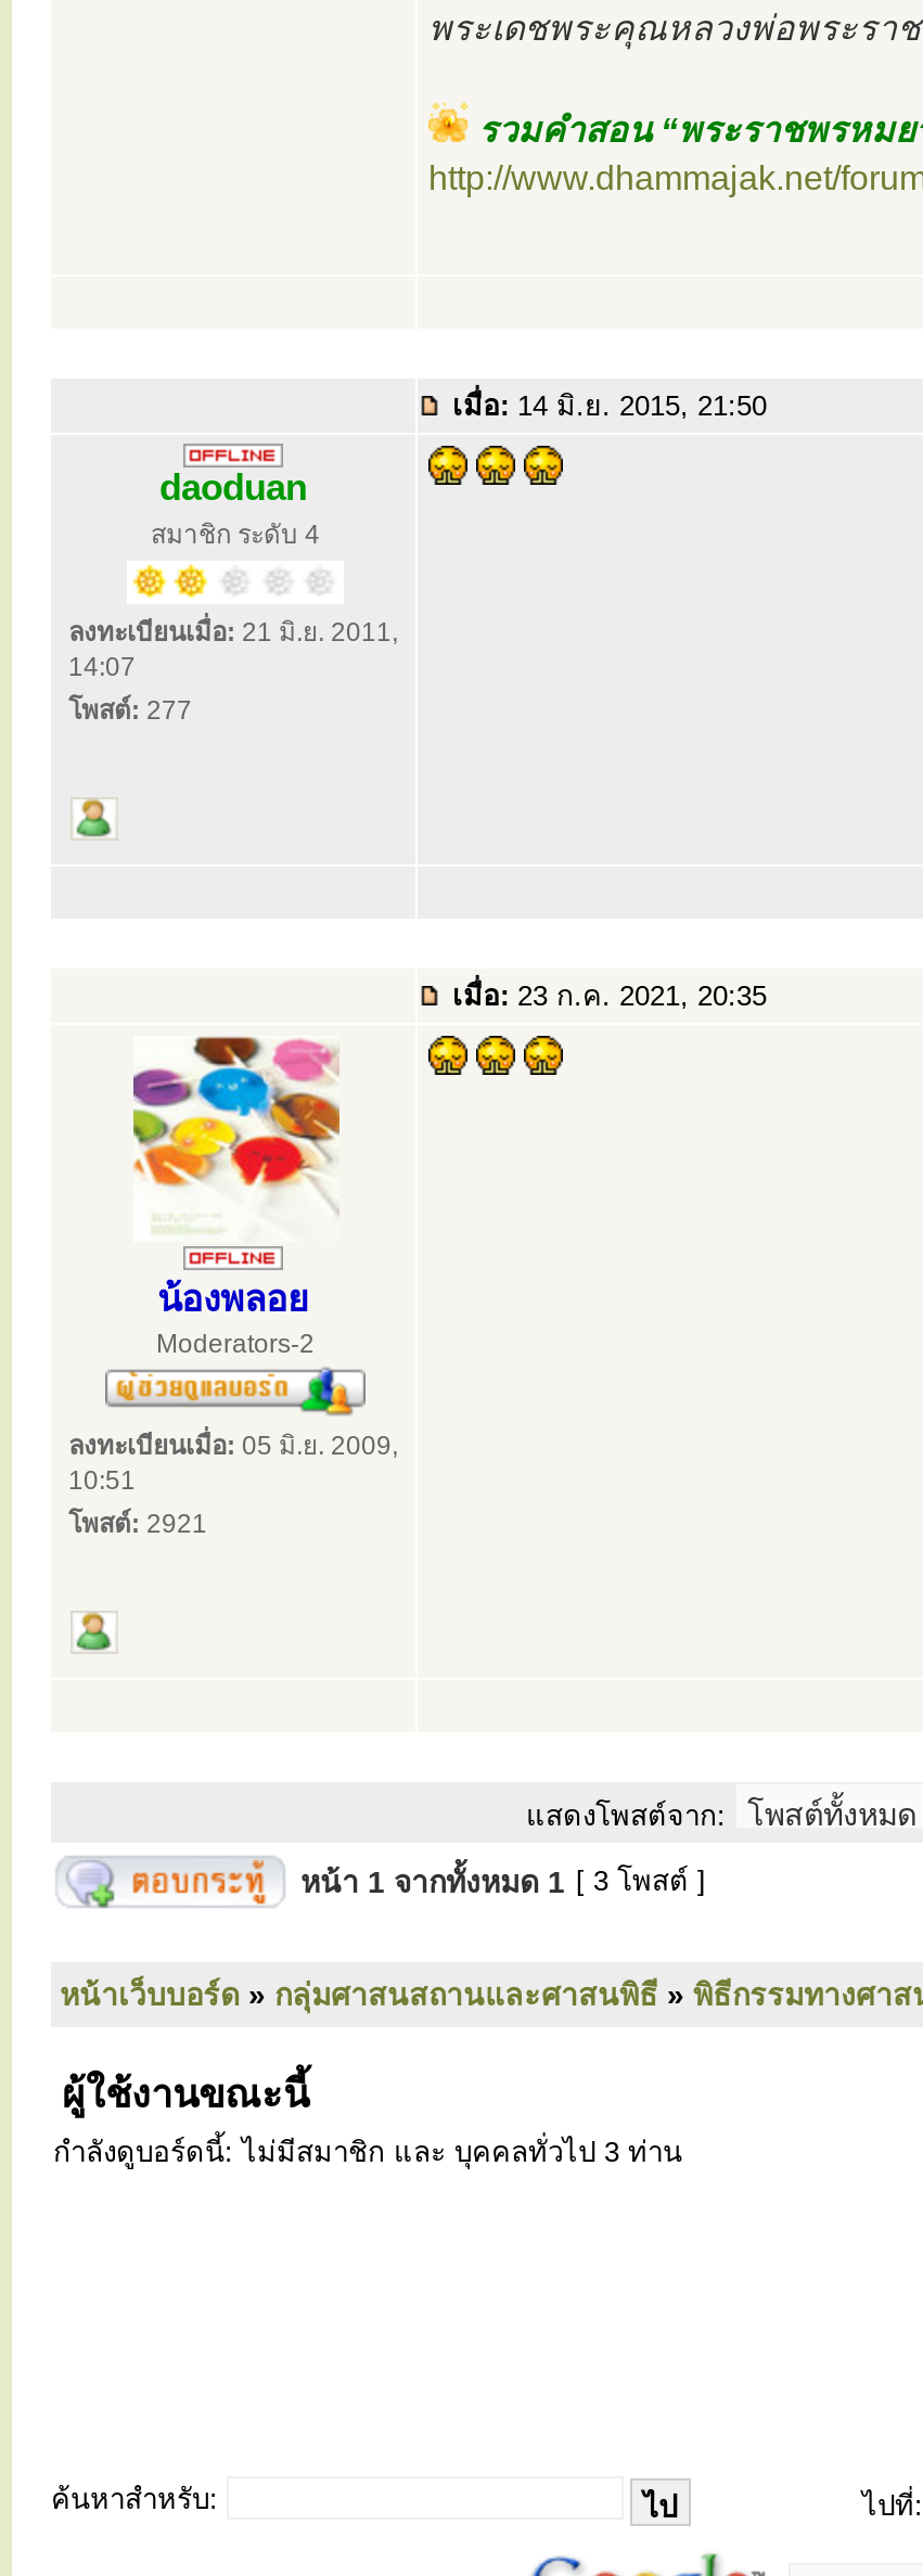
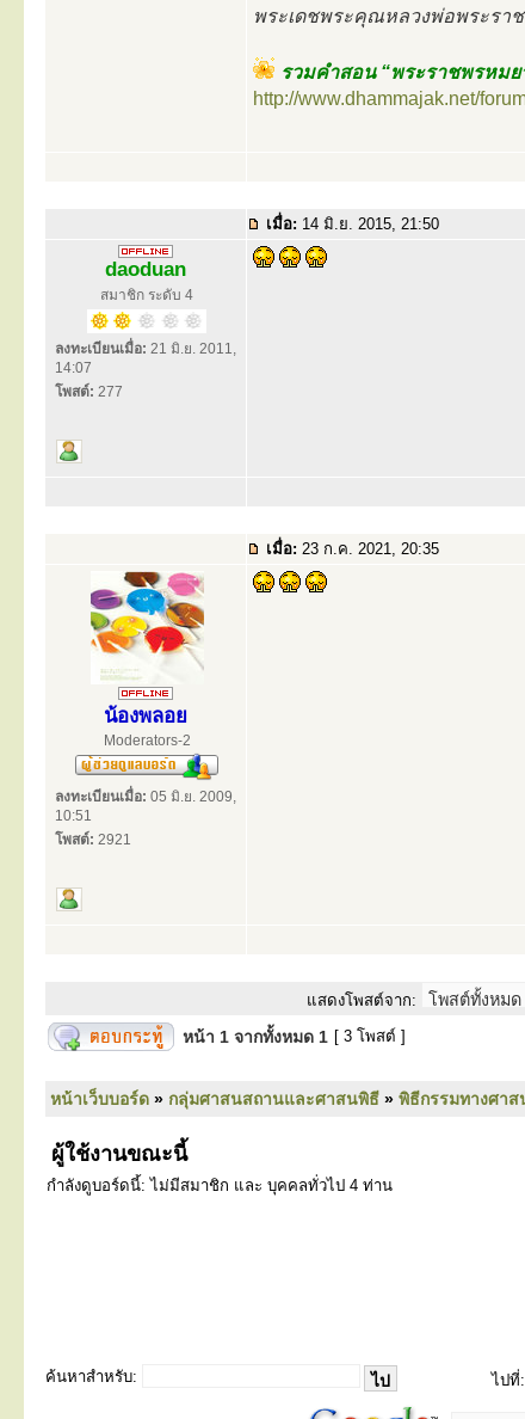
[53,2136,682,2168] กำลังดูบอร์ดนี้: ไม่มีสมาชิก และ บุคคลทั่วไป 3 ท่าน -> [47,1177,393,1194] กำลังดูบอร์ดนี้: ไม่มีสมาชิก และ บุคคลทั่วไป 4 ท่าน

